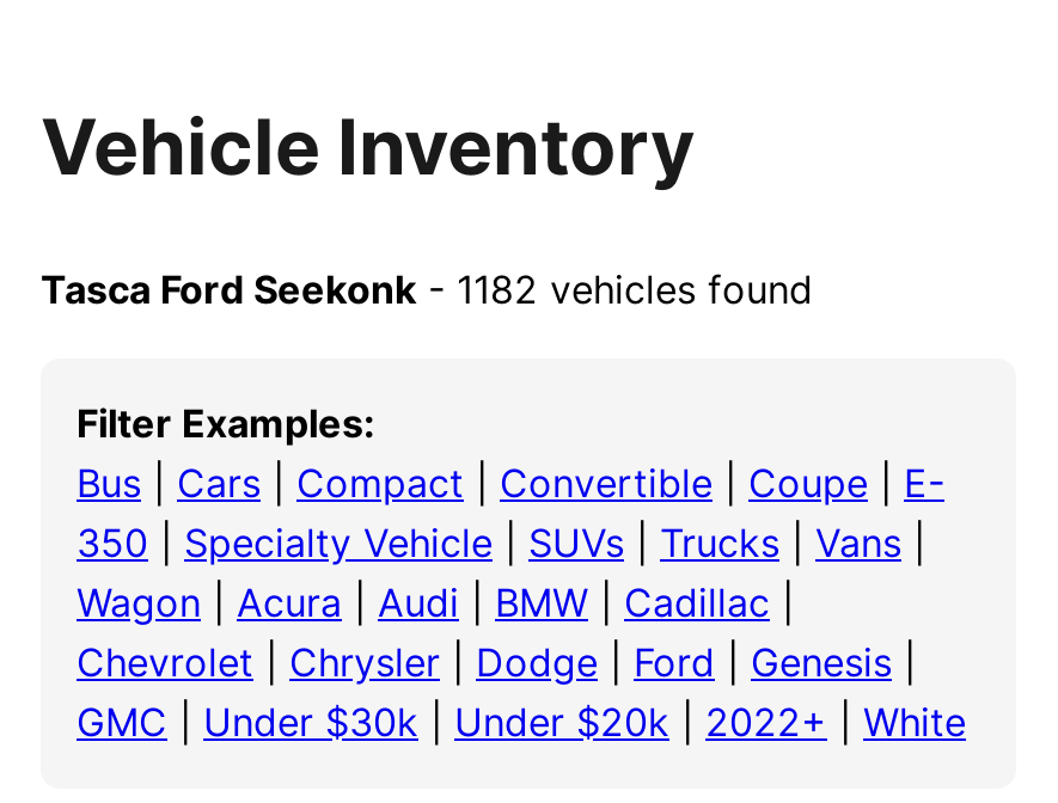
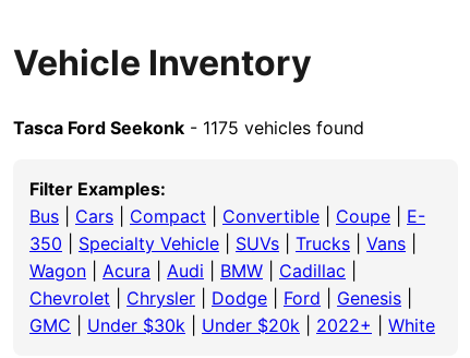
[41,265,813,313] Tasca Ford Seekonk - 1182 vehicles found -> [13,117,364,139] Tasca Ford Seekonk - 1175 vehicles found

